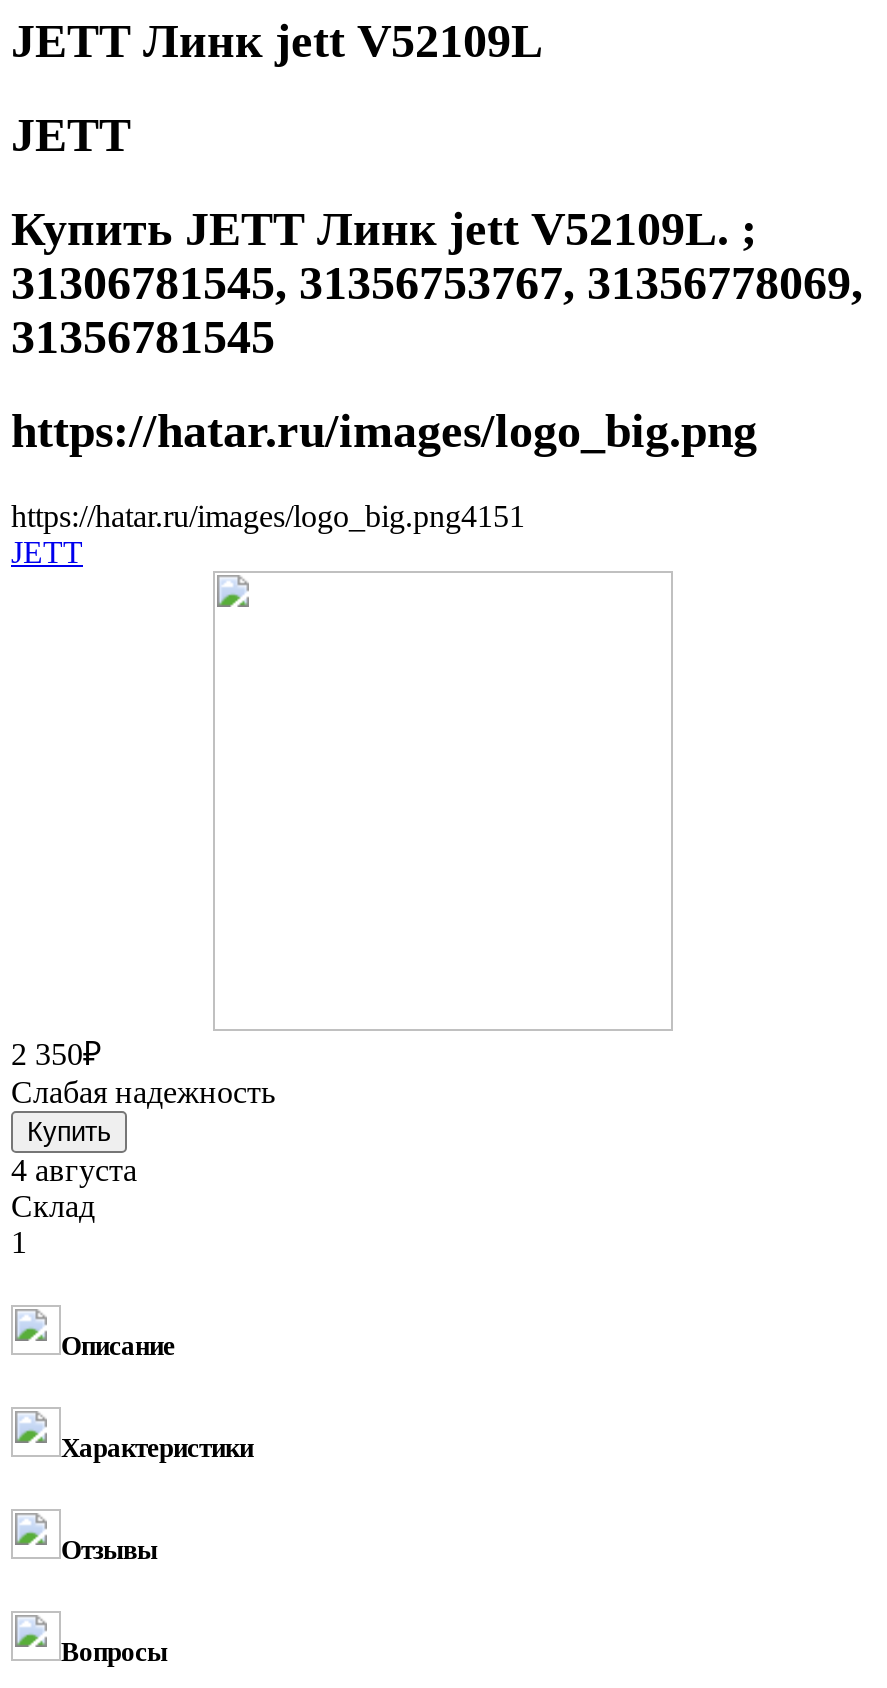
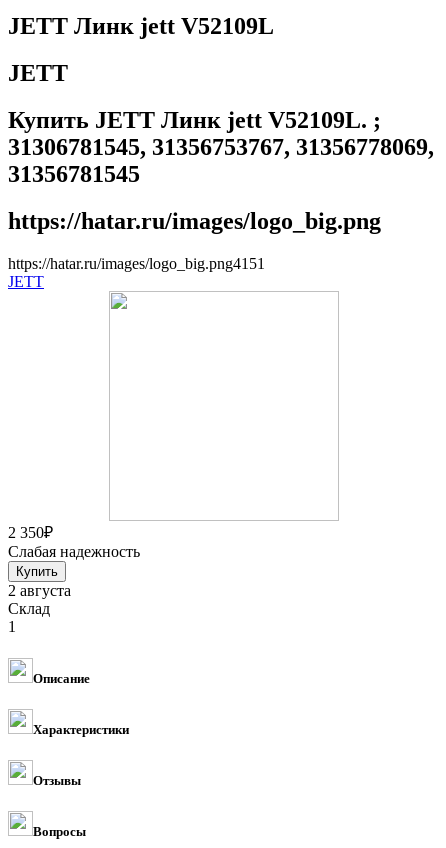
[11,1152,137,1186] 4 августа -> [8,581,71,598] 2 августа

